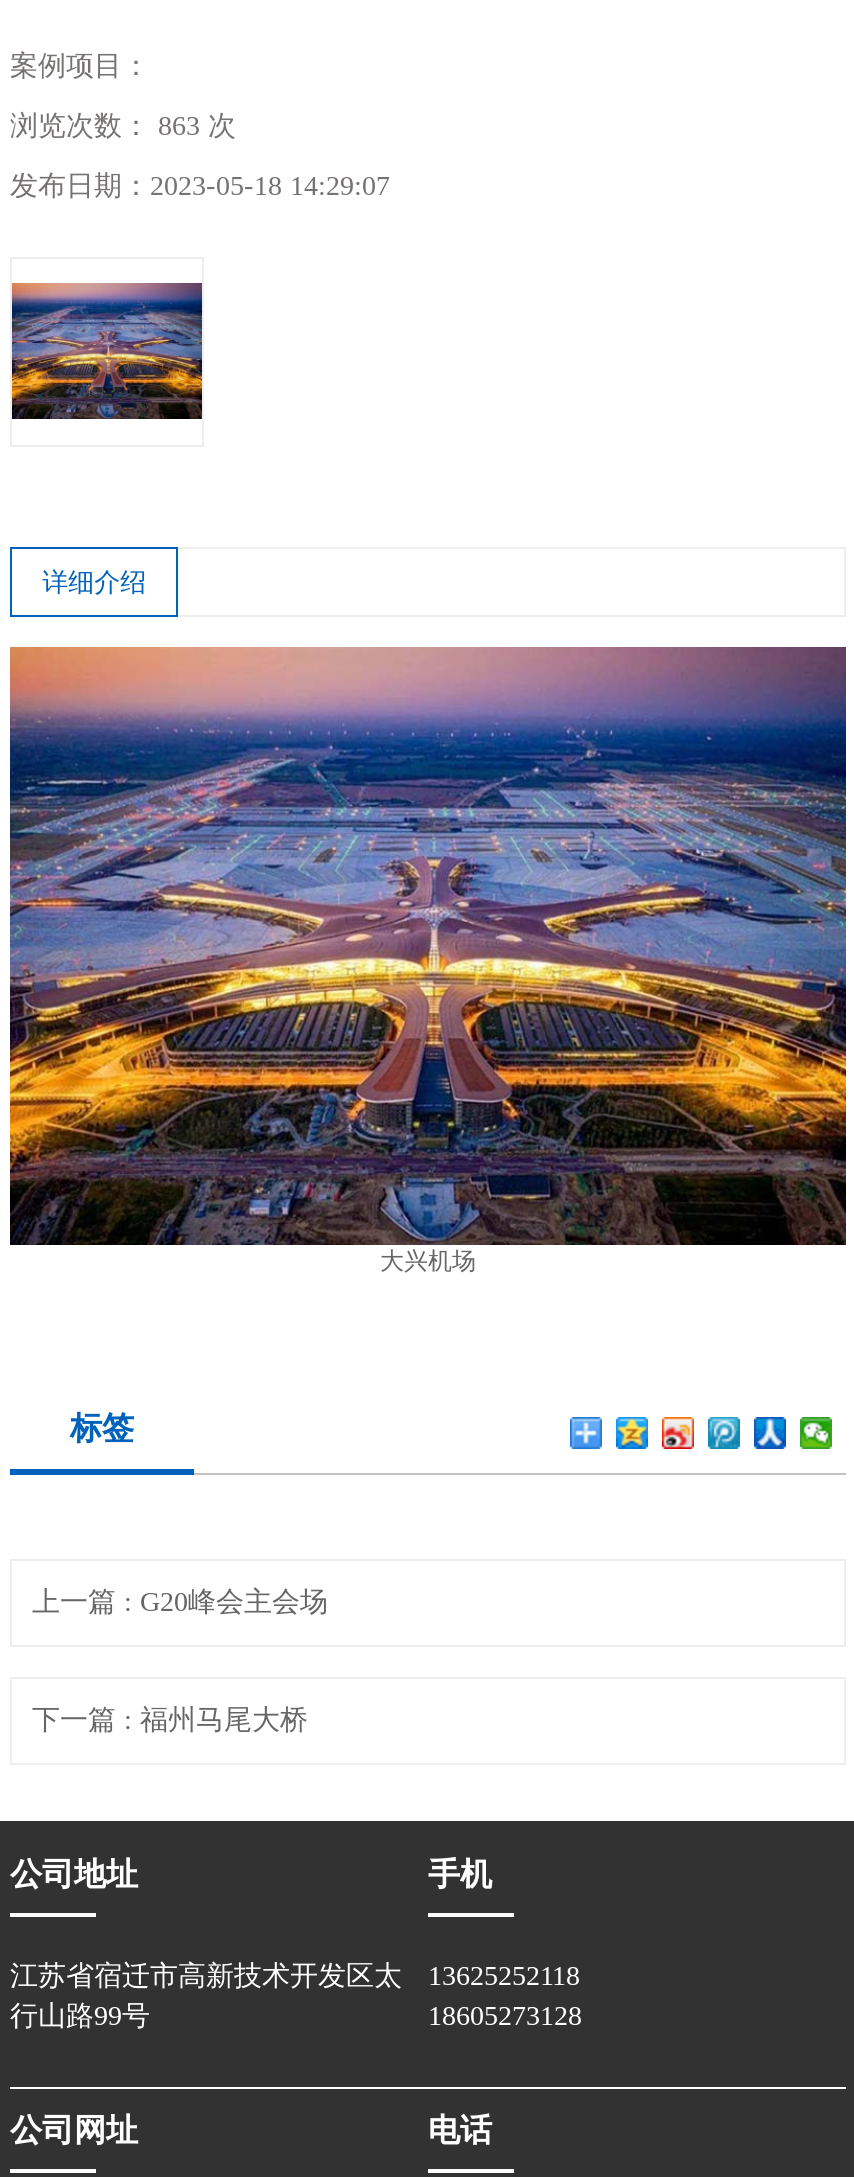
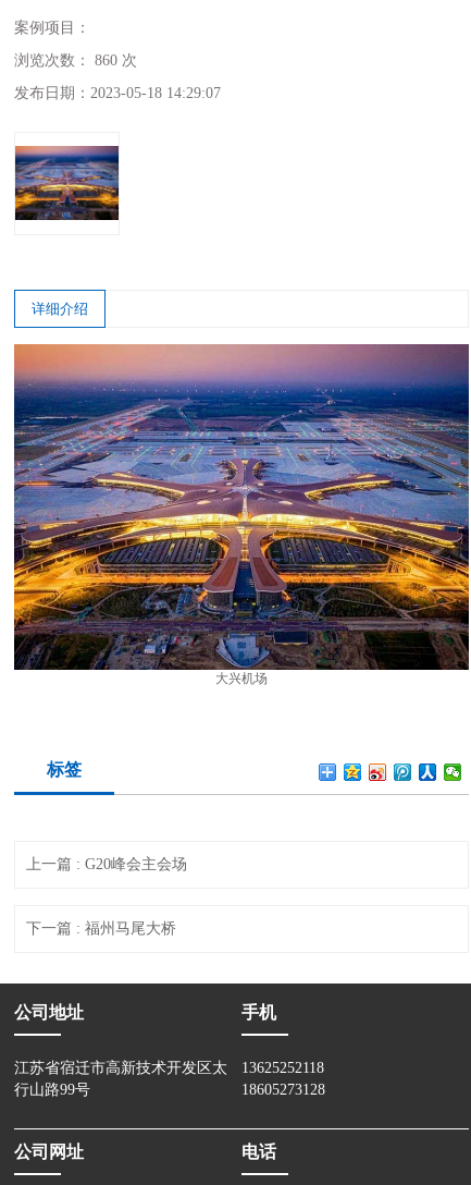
[10,111,236,141] 浏览次数： 863 次 -> [14,52,137,68] 浏览次数： 860 次

